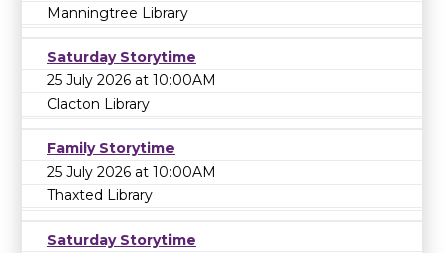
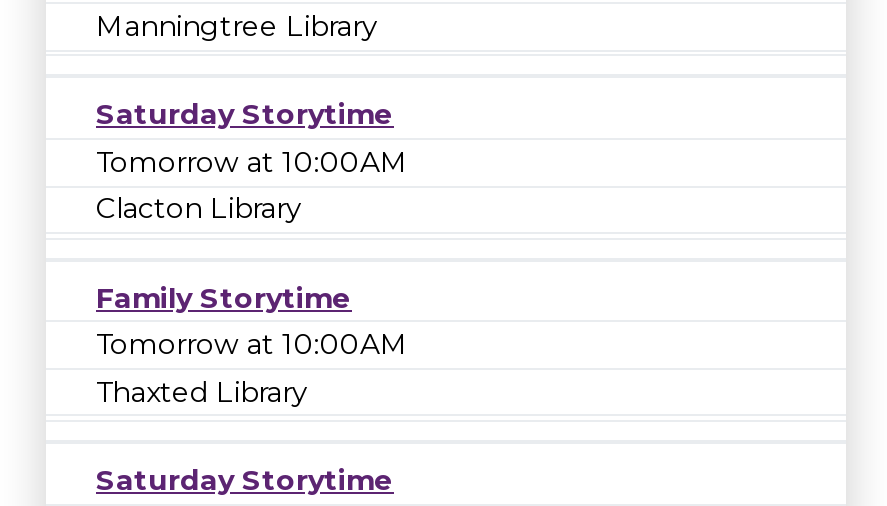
[47,71,216,89] 25 July 2026 at 10:00AM -> [96,143,408,179] Tomorrow at 10:00AM
[47,163,216,181] 25 July 2026 at 10:00AM -> [96,326,408,362] Tomorrow at 10:00AM

